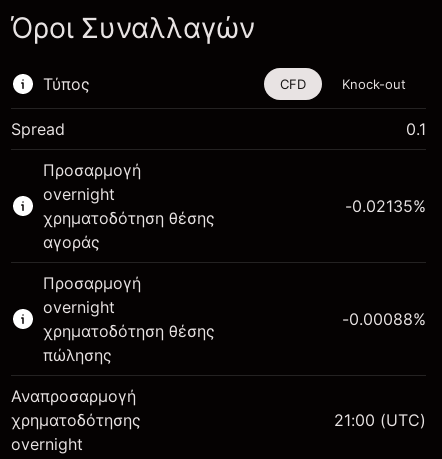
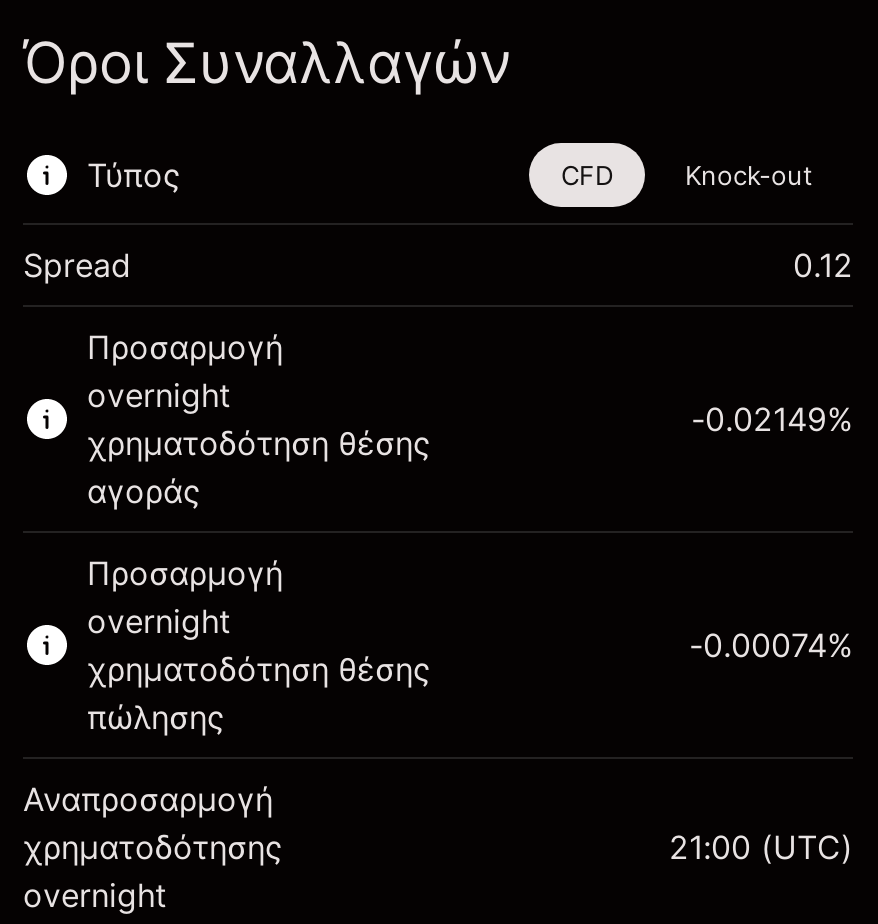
[406,119,426,139] 0.1 -> [793,245,853,285] 0.12
[345,196,426,216] -0.02135% -> [691,399,853,439] -0.02149%
[342,309,426,329] -0.00088% -> [689,625,853,665] -0.00074%

